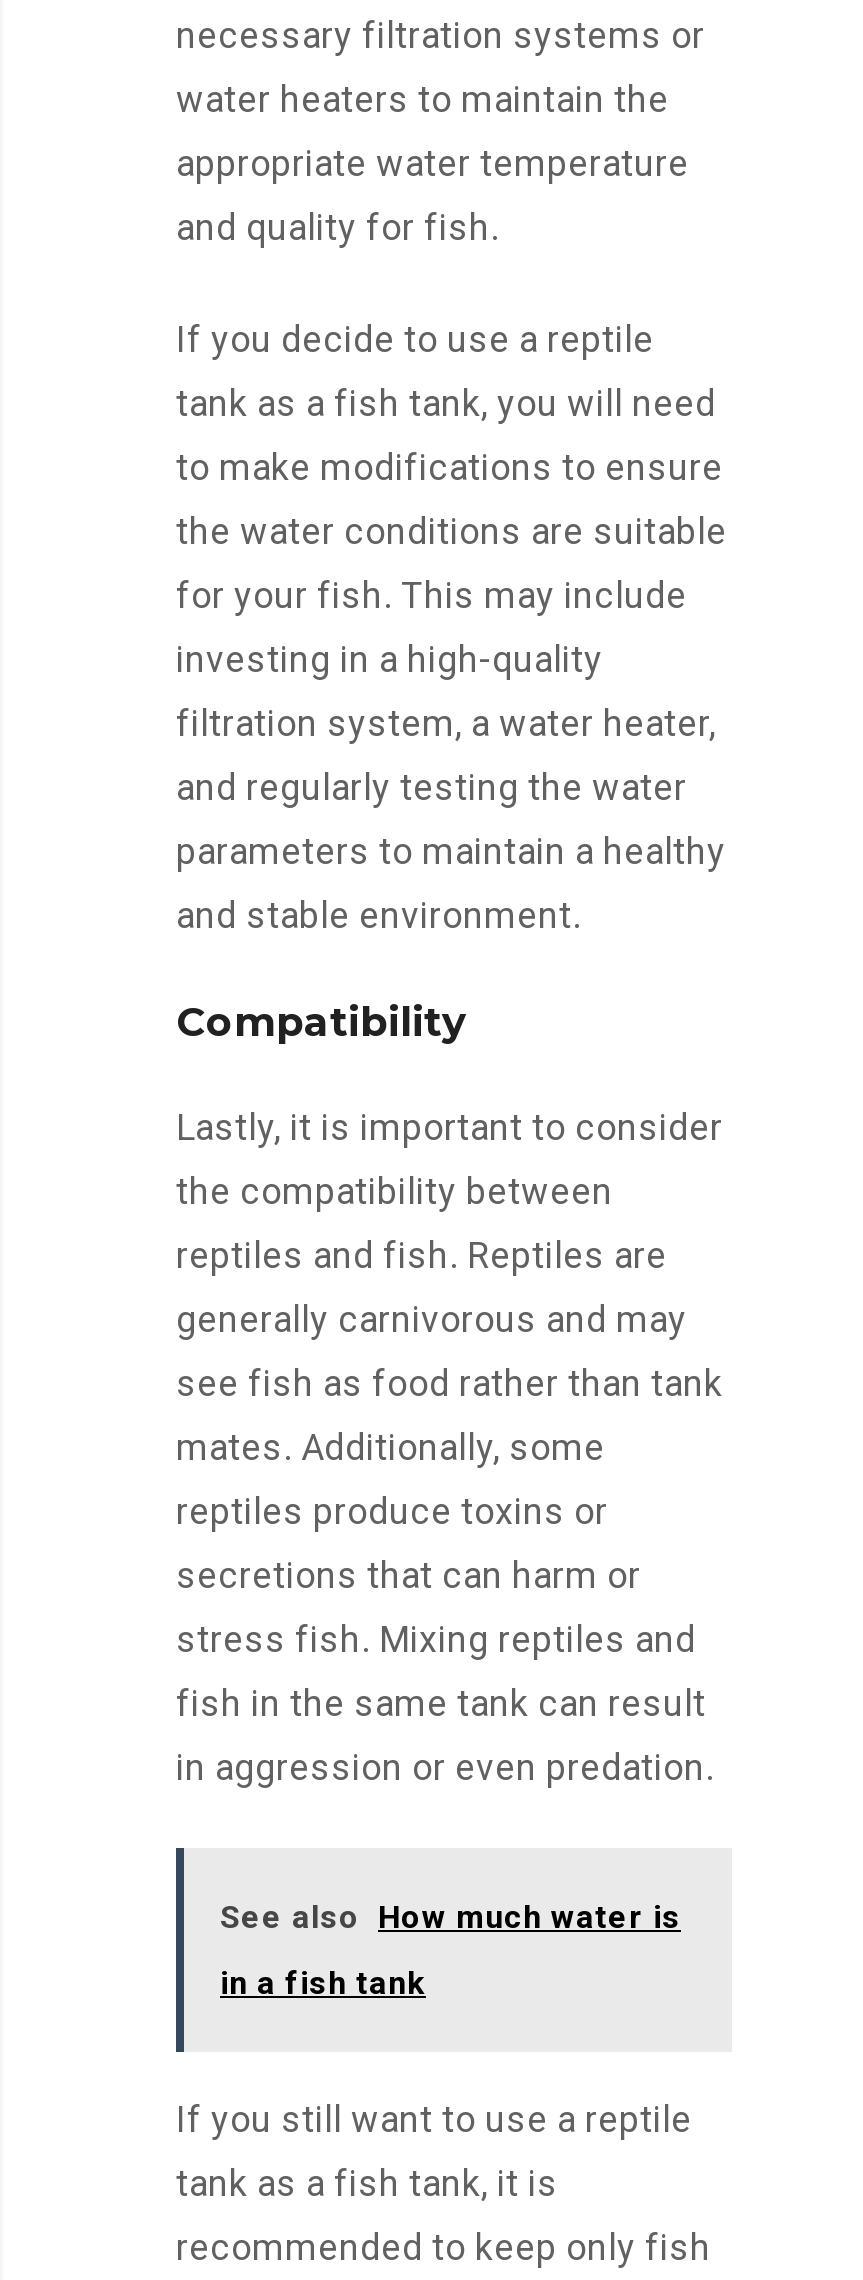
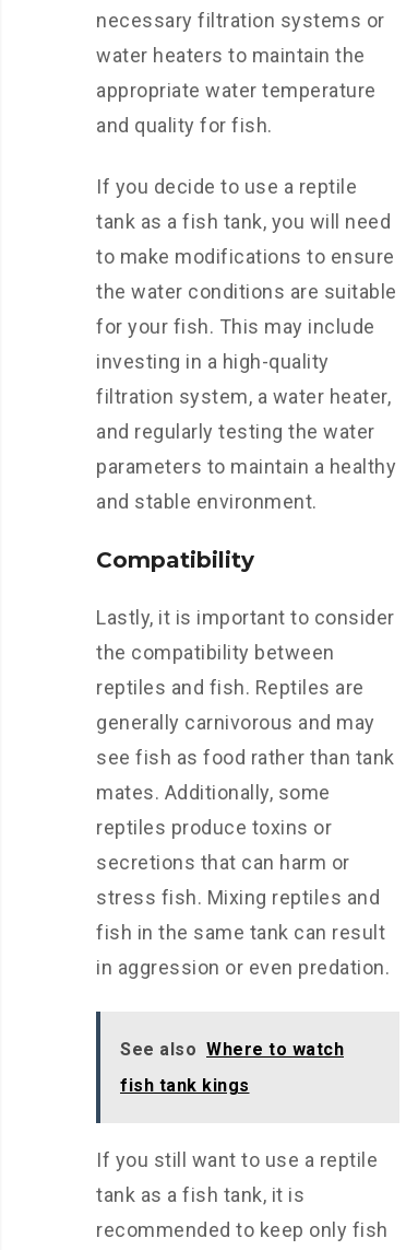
[220,1898,681,1936] See also How much water is -> [120,1039,344,1060] See also Where to watch
[220,1964,426,2002] in a fish tank -> [120,1075,249,1096] fish tank kings

